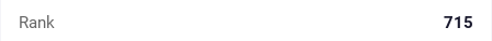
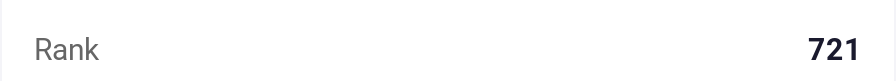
[444,13,473,32] 715 -> [808,32,862,68] 721

